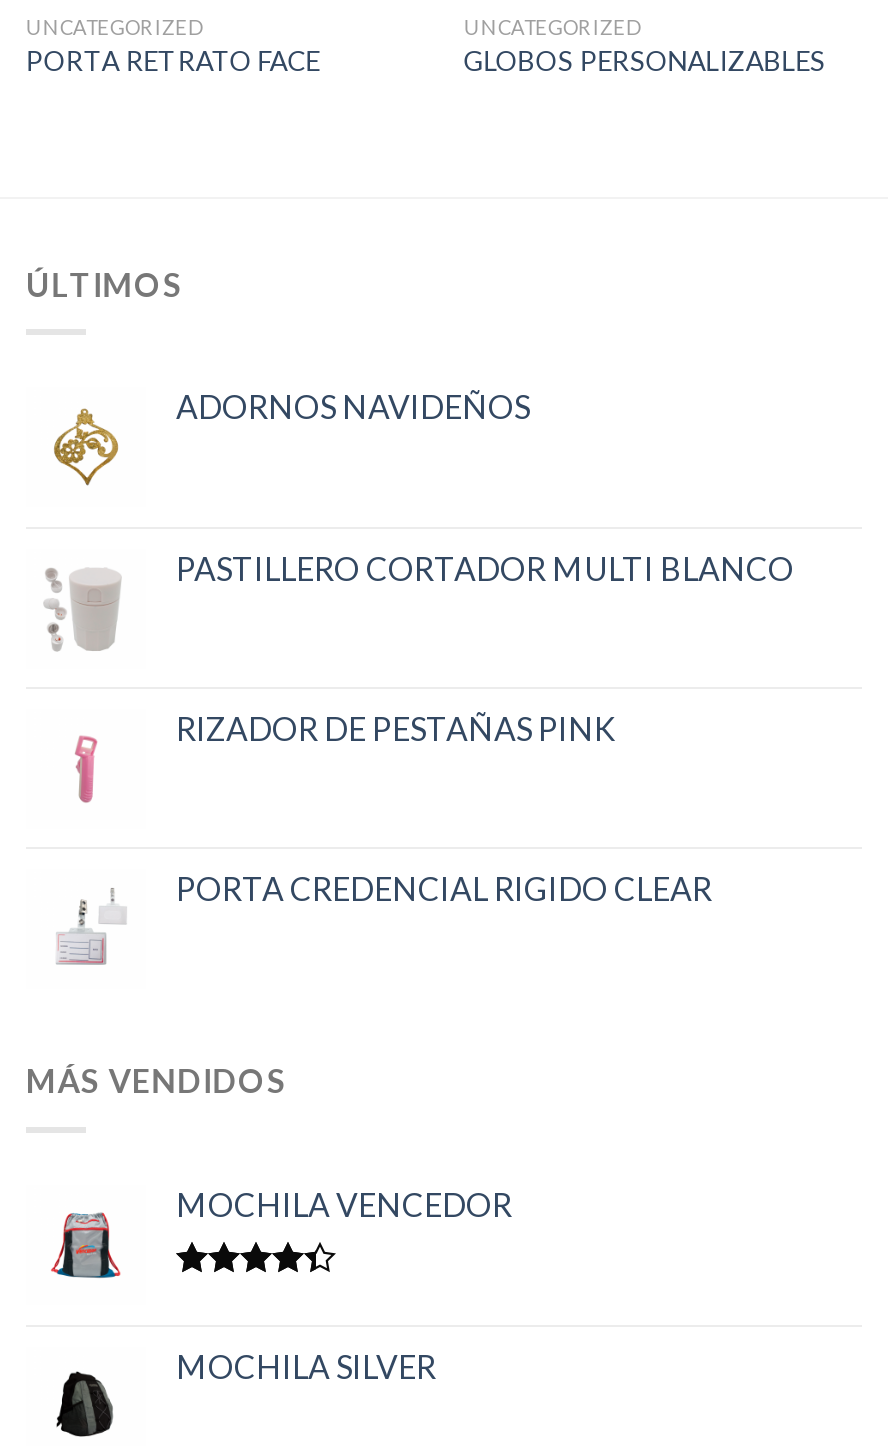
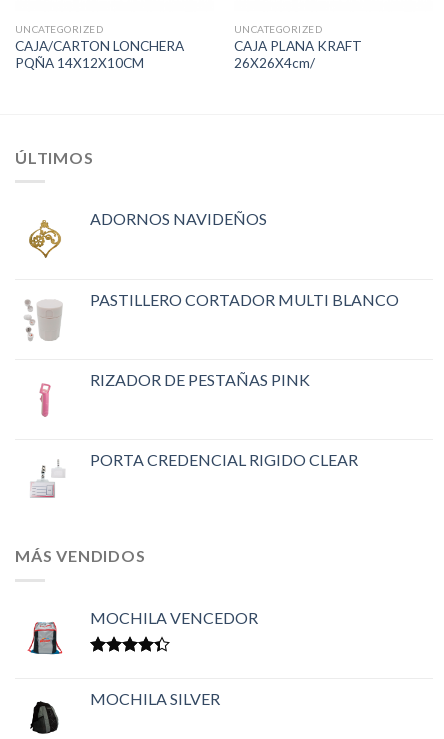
[26,46,320,78] PORTA RETRATO FACE -> [15,38,184,71] CAJA/CARTON LONCHERA | PQÑA 14X12X10CM
[464,46,826,78] GLOBOS PERSONALIZABLES -> [234,38,362,71] CAJA PLANA KRAFT | 26X26X4cm/

